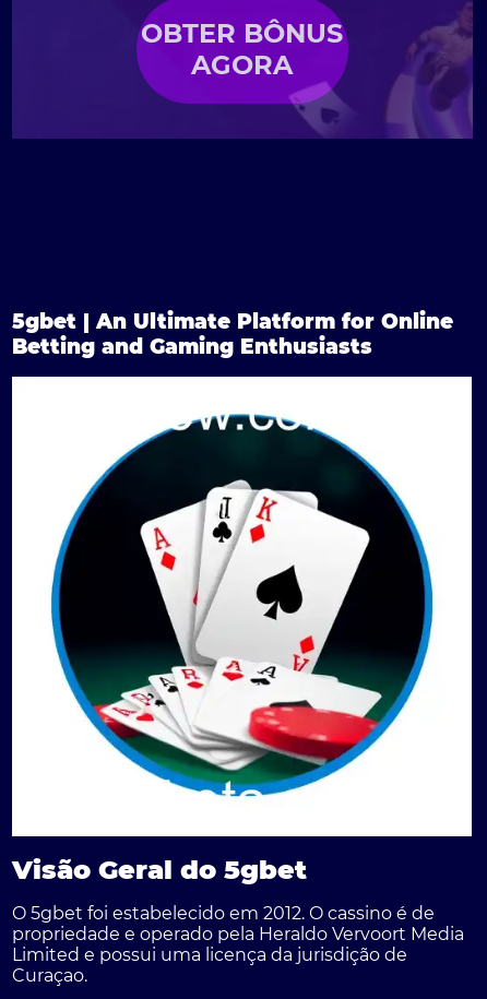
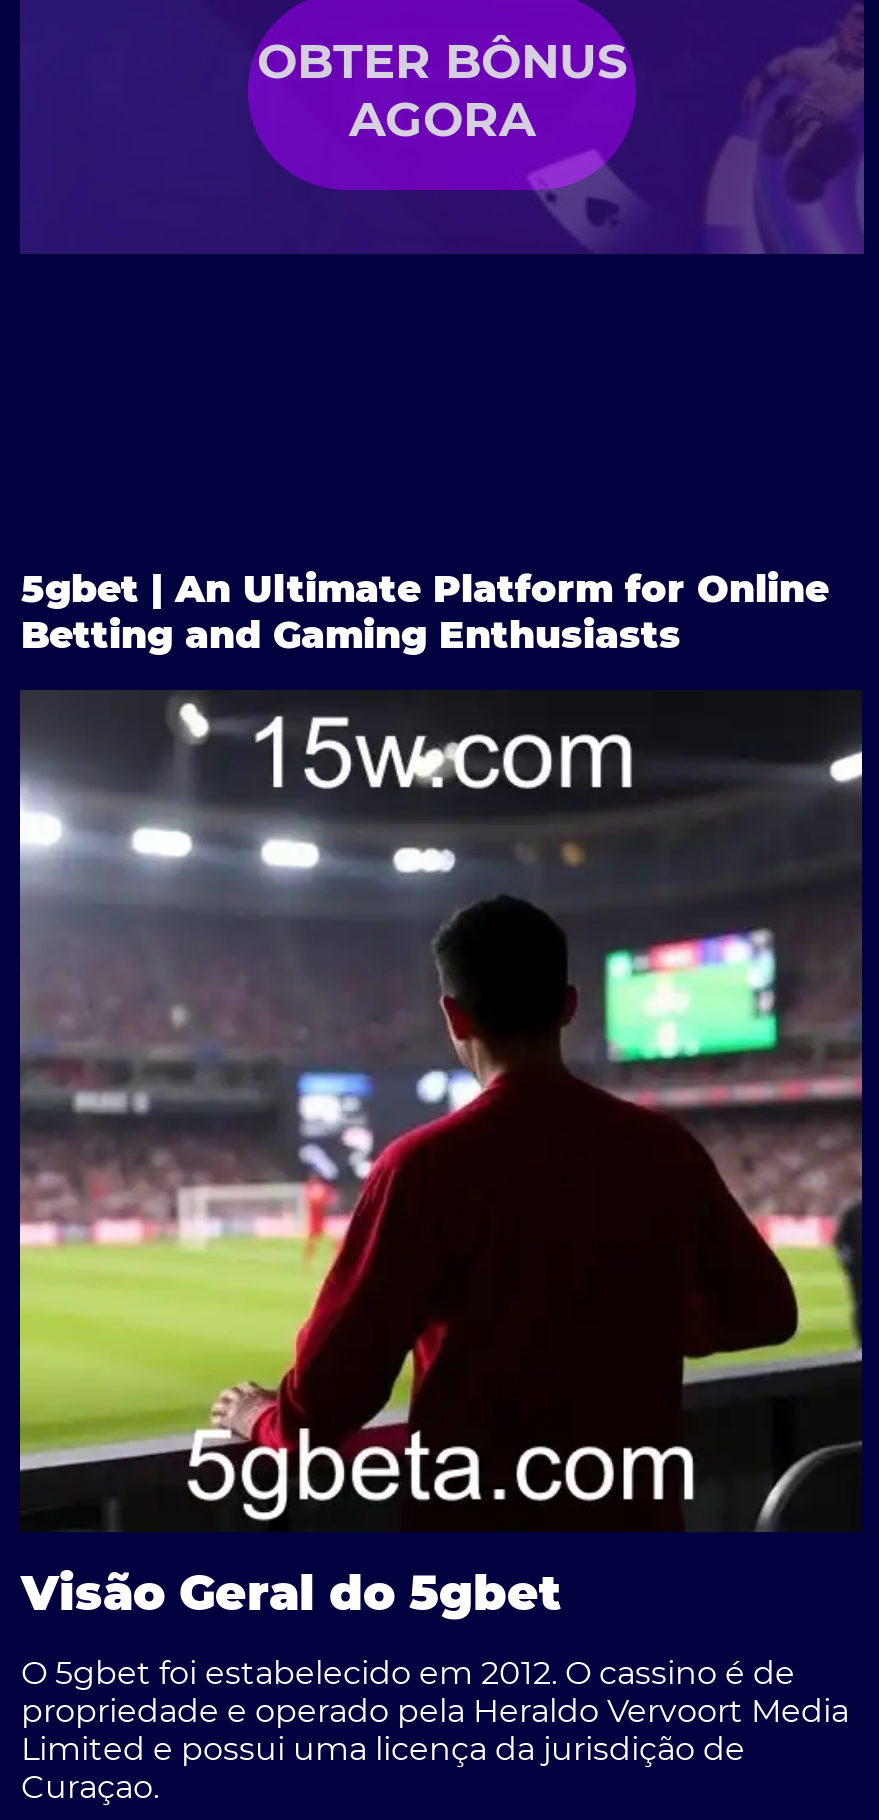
[11,376,473,837] [image] -> [18,690,864,1532] [image]

